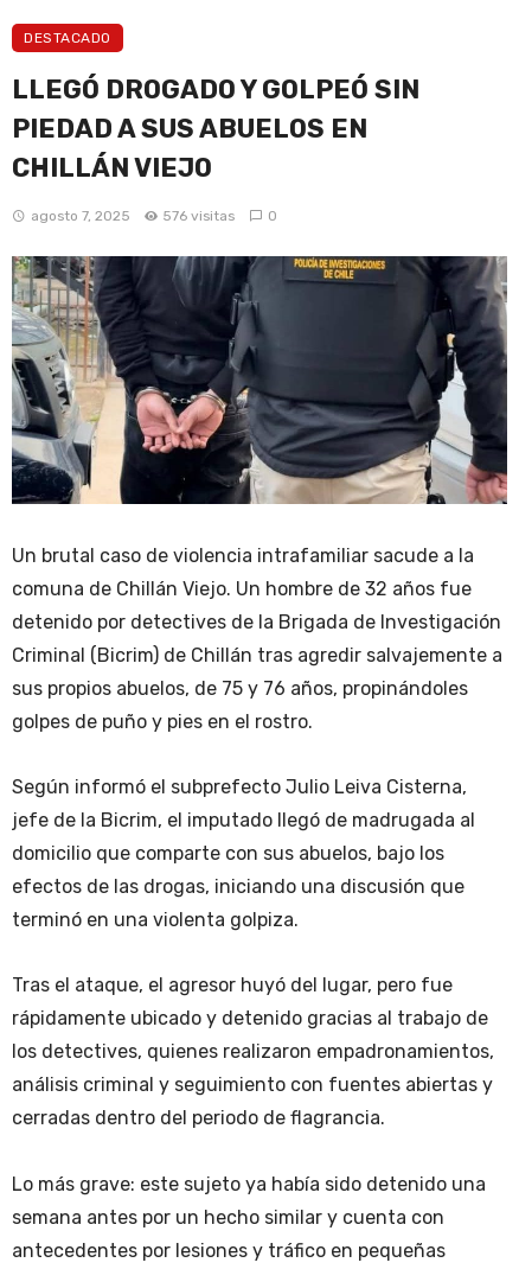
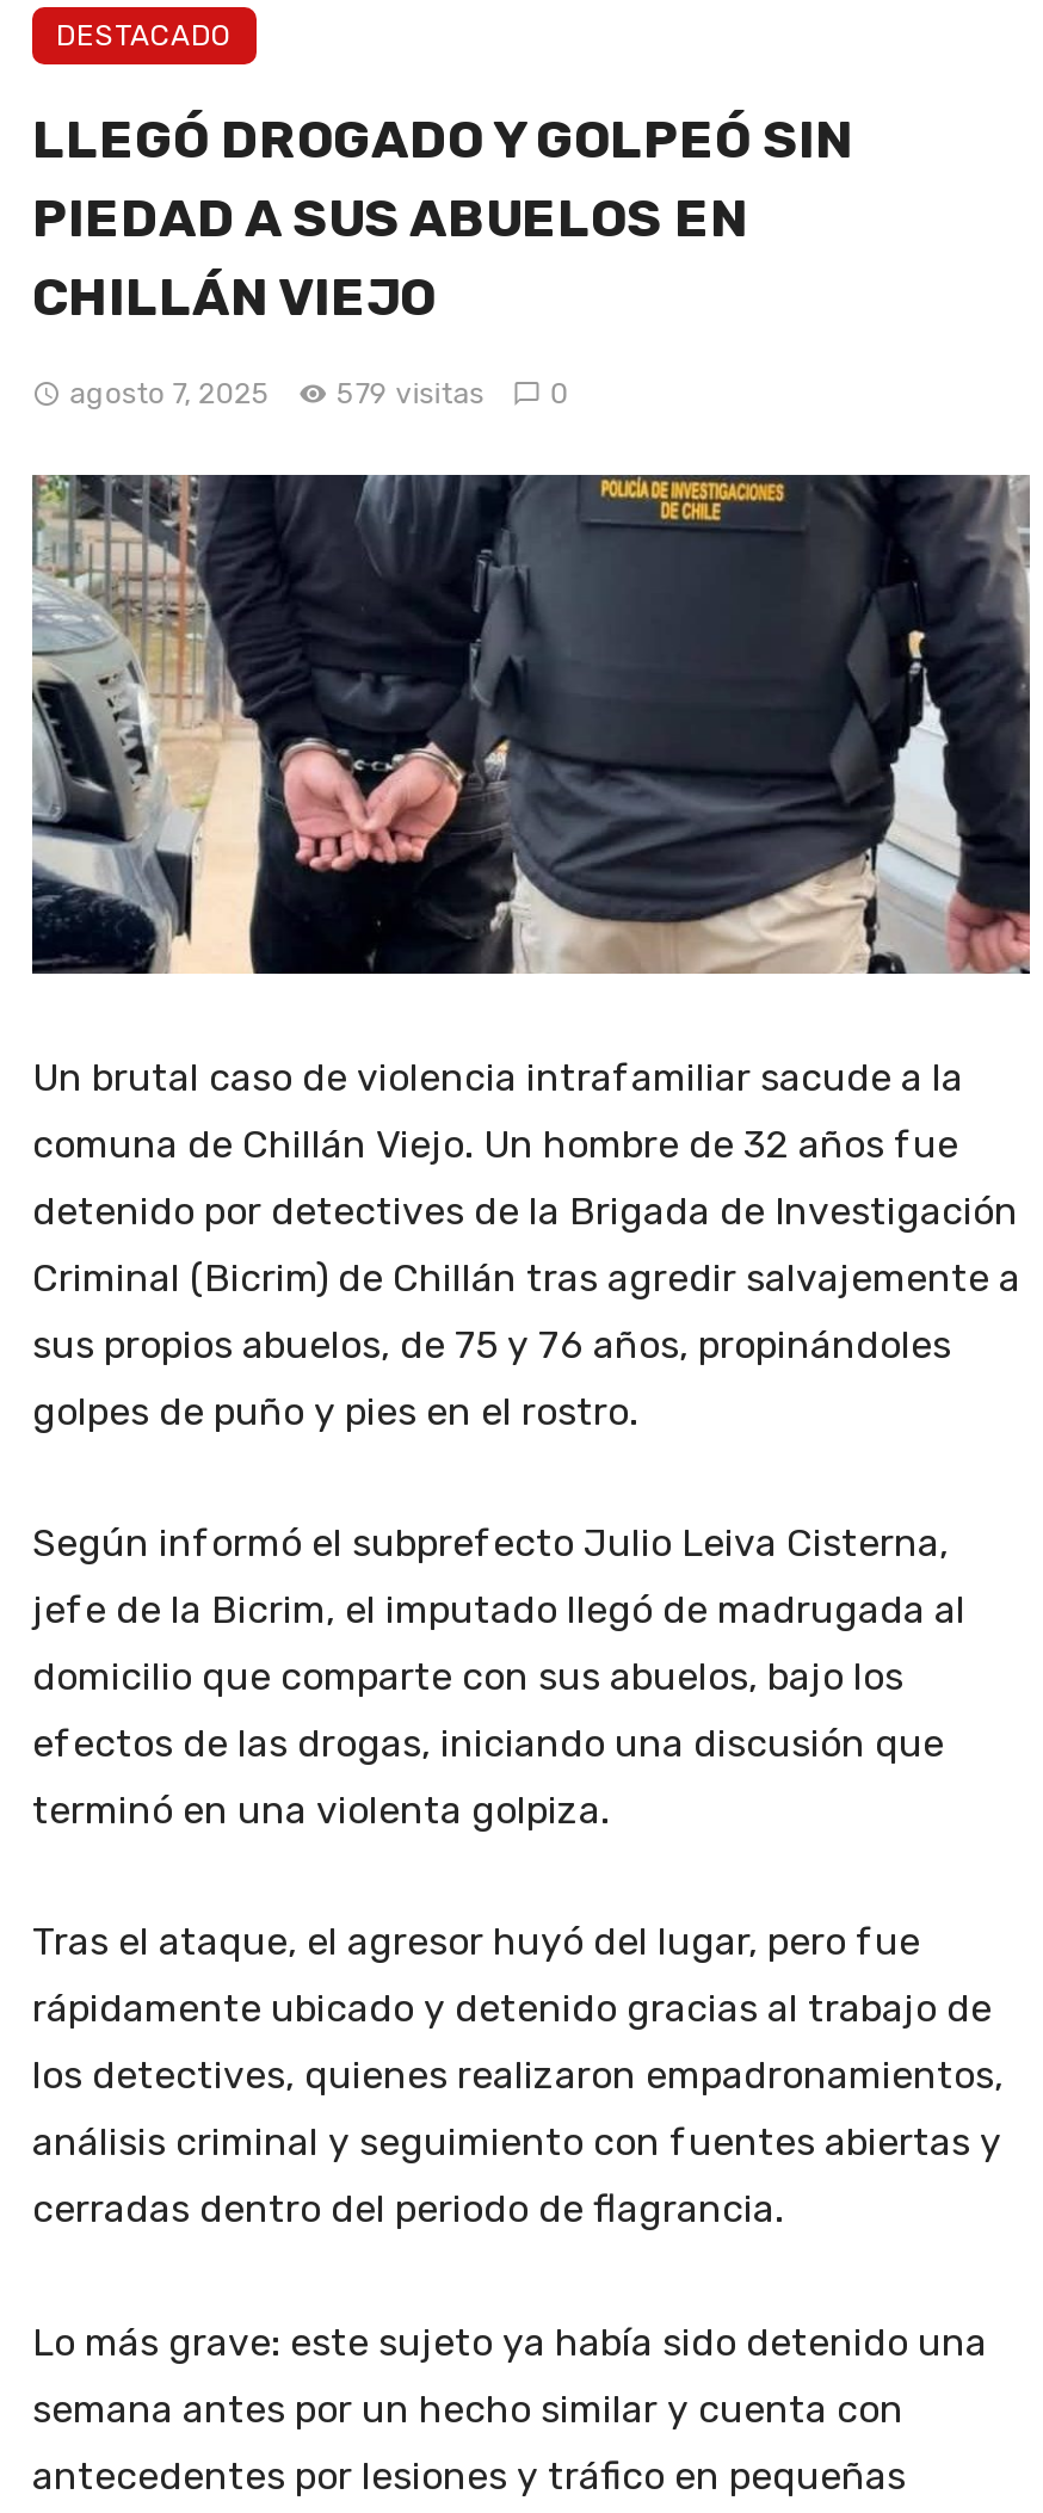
[30,208,277,224] agosto 7, 2025 576 visitas 0 -> [69,377,569,410] agosto 7, 2025 579 visitas 0

